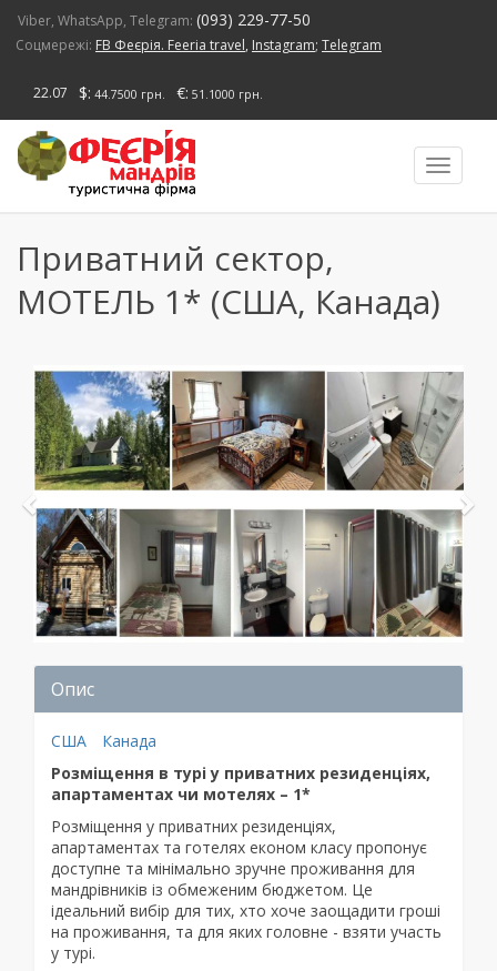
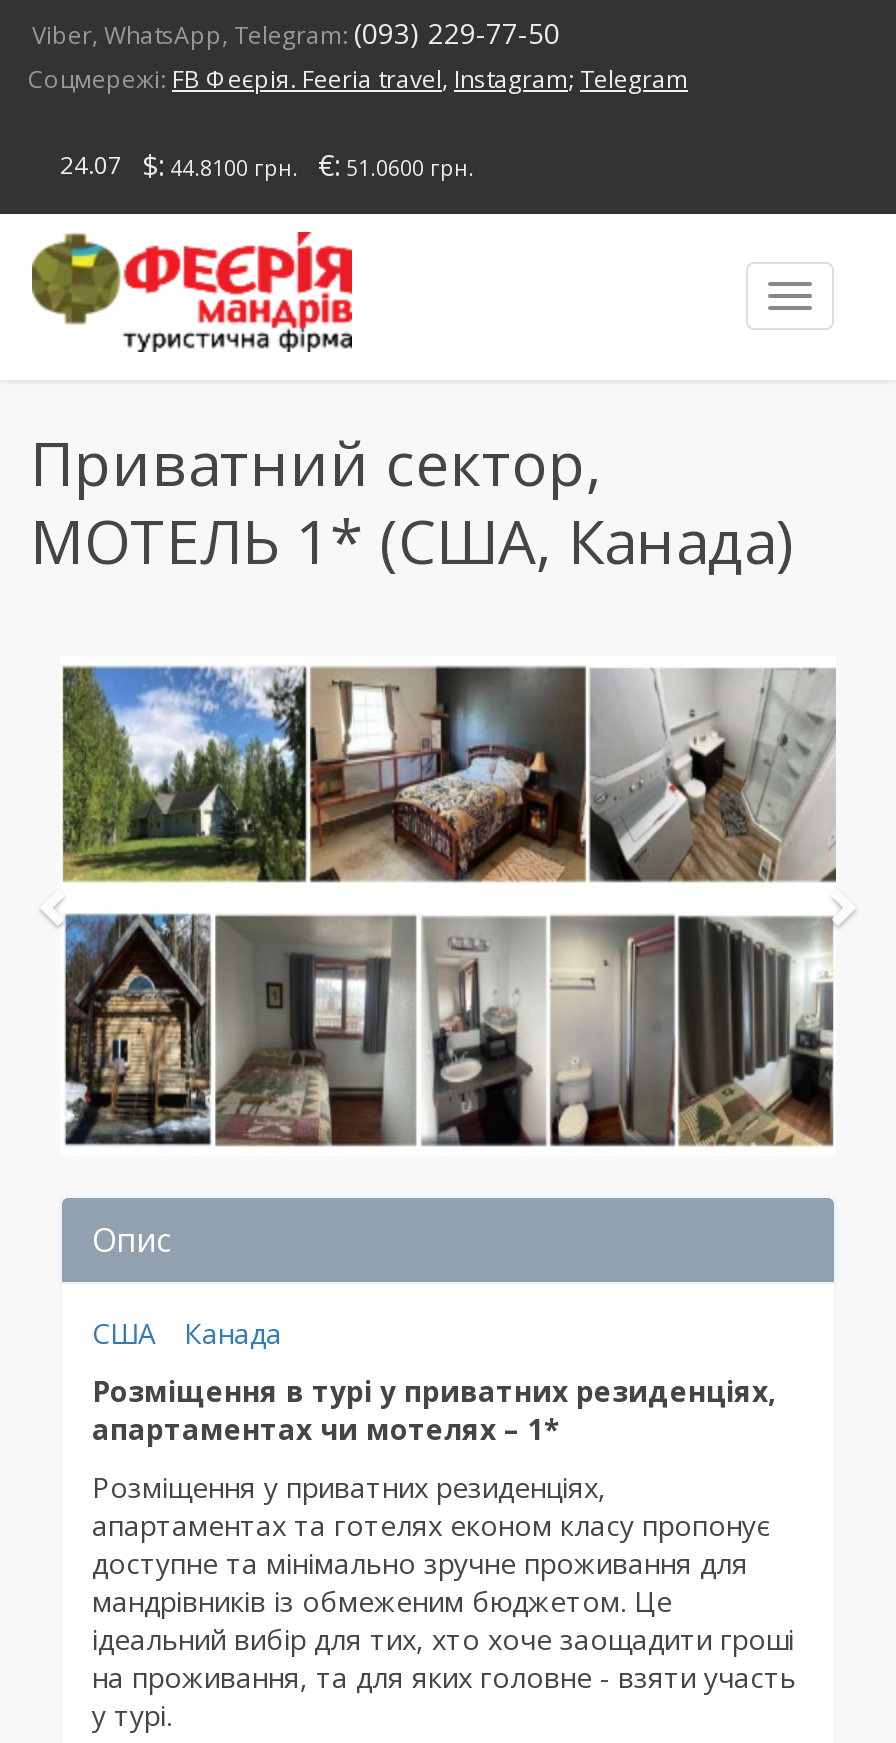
[33,82,263,103] 22.07 $: 44.7500 грн. €: 51.1000 грн. -> [60,146,474,184] 24.07 $: 44.8100 грн. €: 51.0600 грн.

